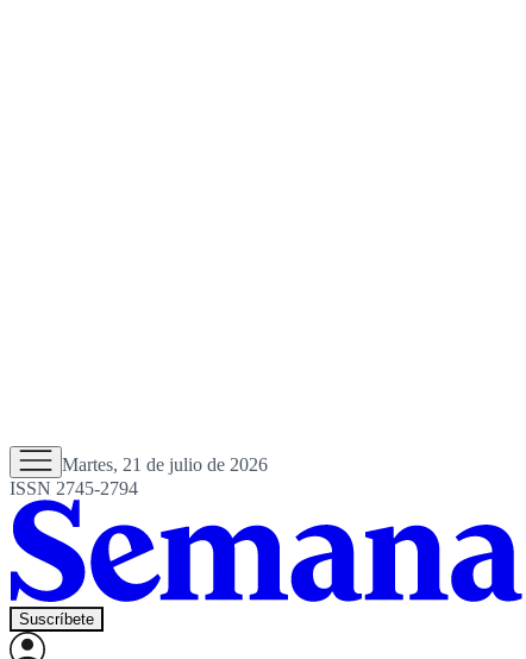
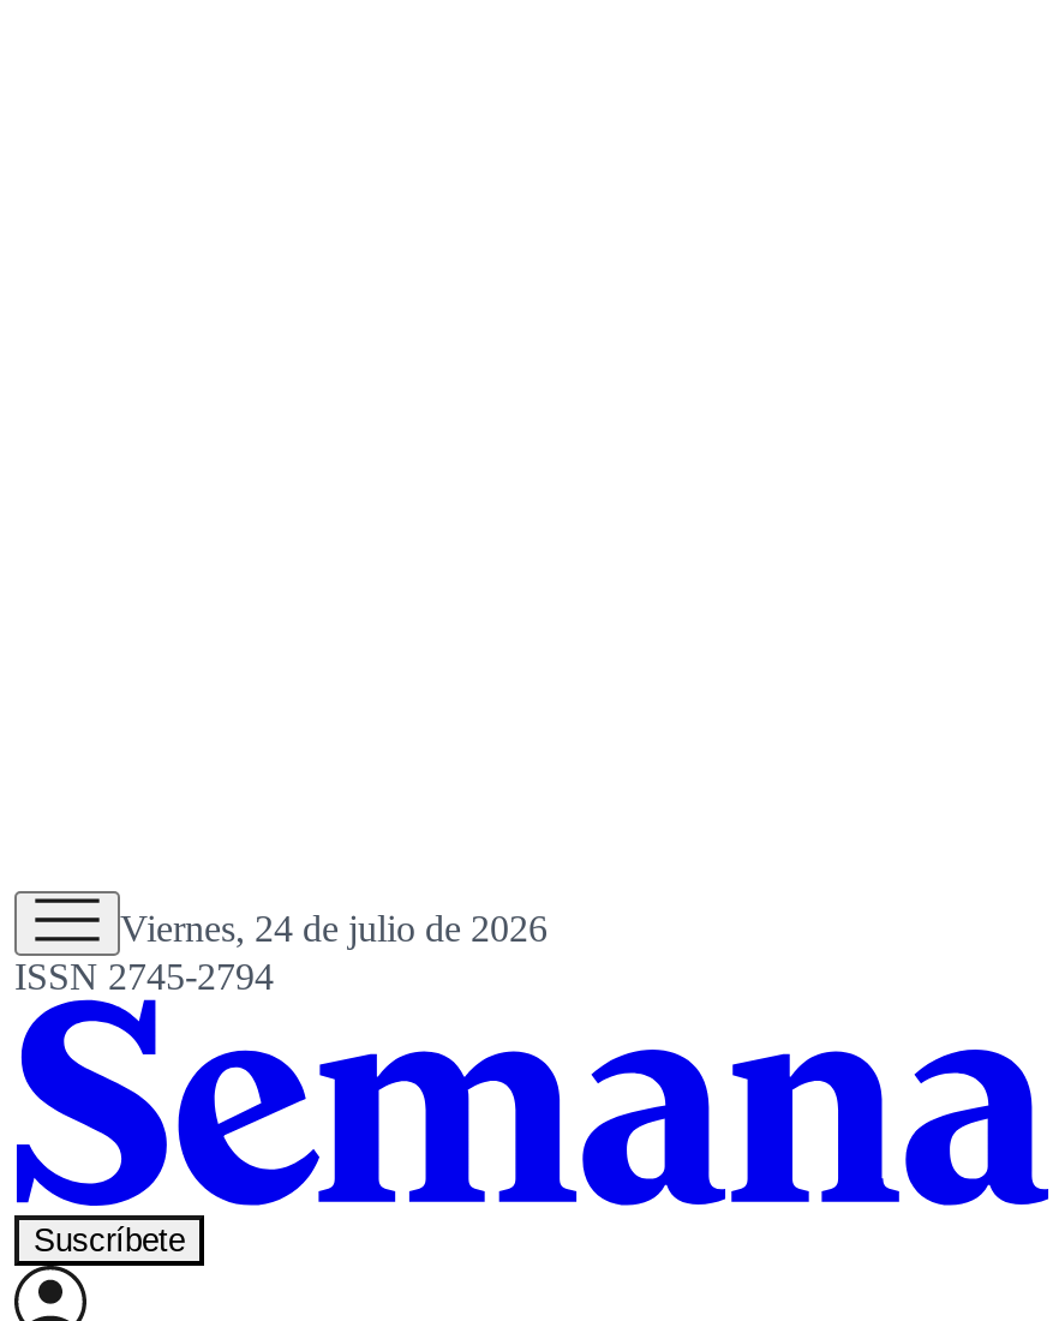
[62,454,268,475] Martes, 21 de julio de 2026 -> [120,908,548,949] Viernes, 24 de julio de 2026

